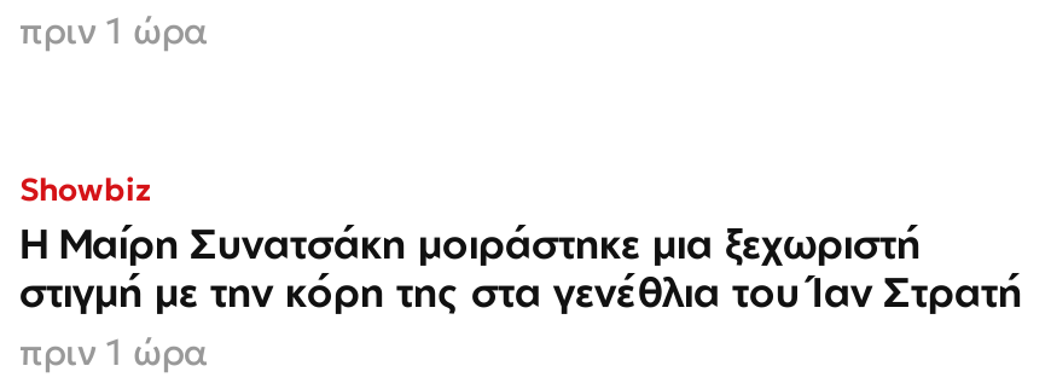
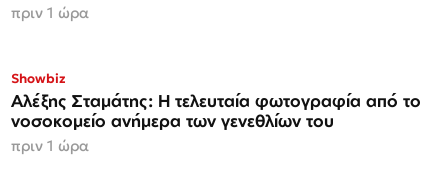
[19,217,1022,316] Η Μαίρη Συνατσάκη μοιράστηκε μια ξεχωριστή | στιγμή με την κόρη της στα γενέθλια του Ίαν Στρατή -> [11,90,421,131] Αλέξης Σταμάτης: Η τελευταία φωτογραφία από το | νοσοκομείο ανήμερα των γενεθλίων του

